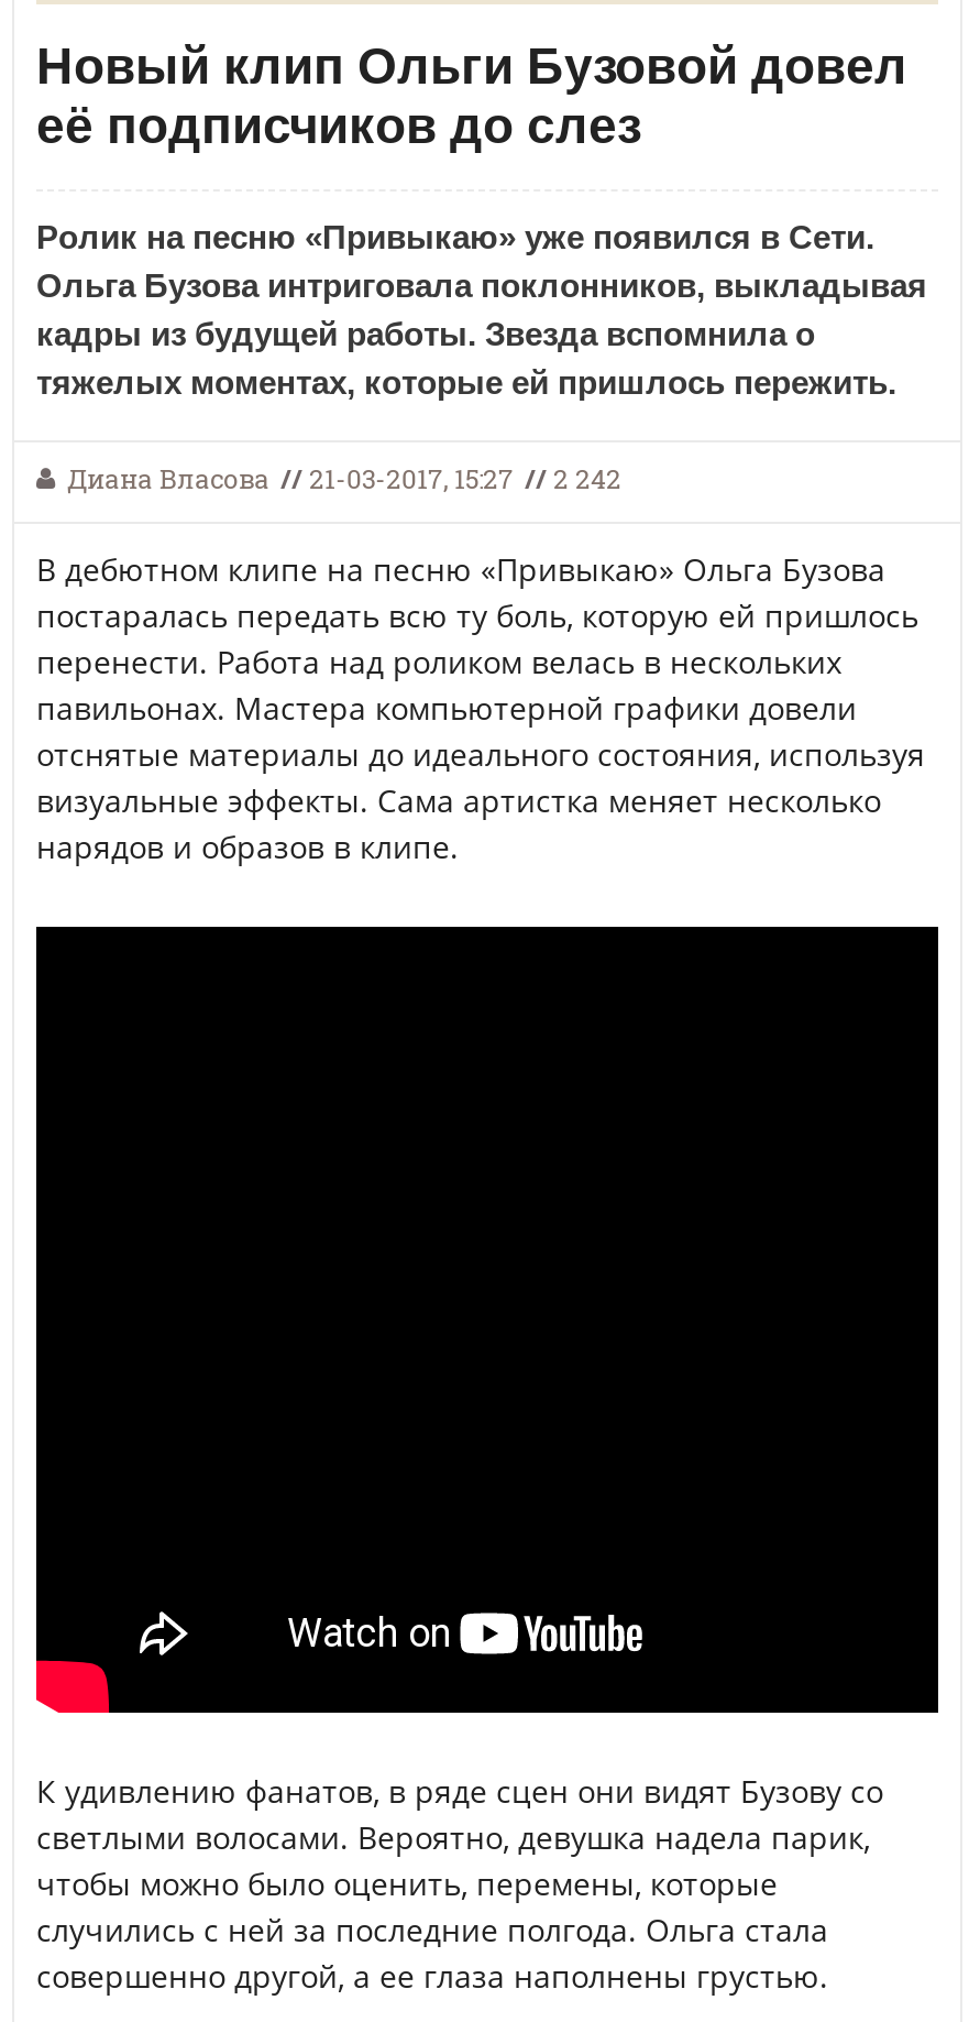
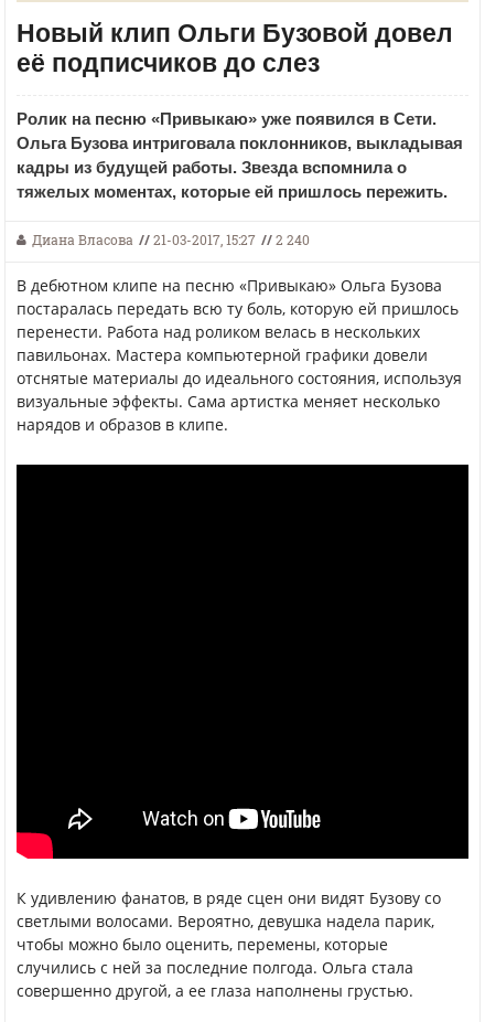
[67,460,621,498] Диана Власова // 21-03-2017, 15:27 // 2 242 -> [32,231,310,249] Диана Власова // 21-03-2017, 15:27 // 2 240

